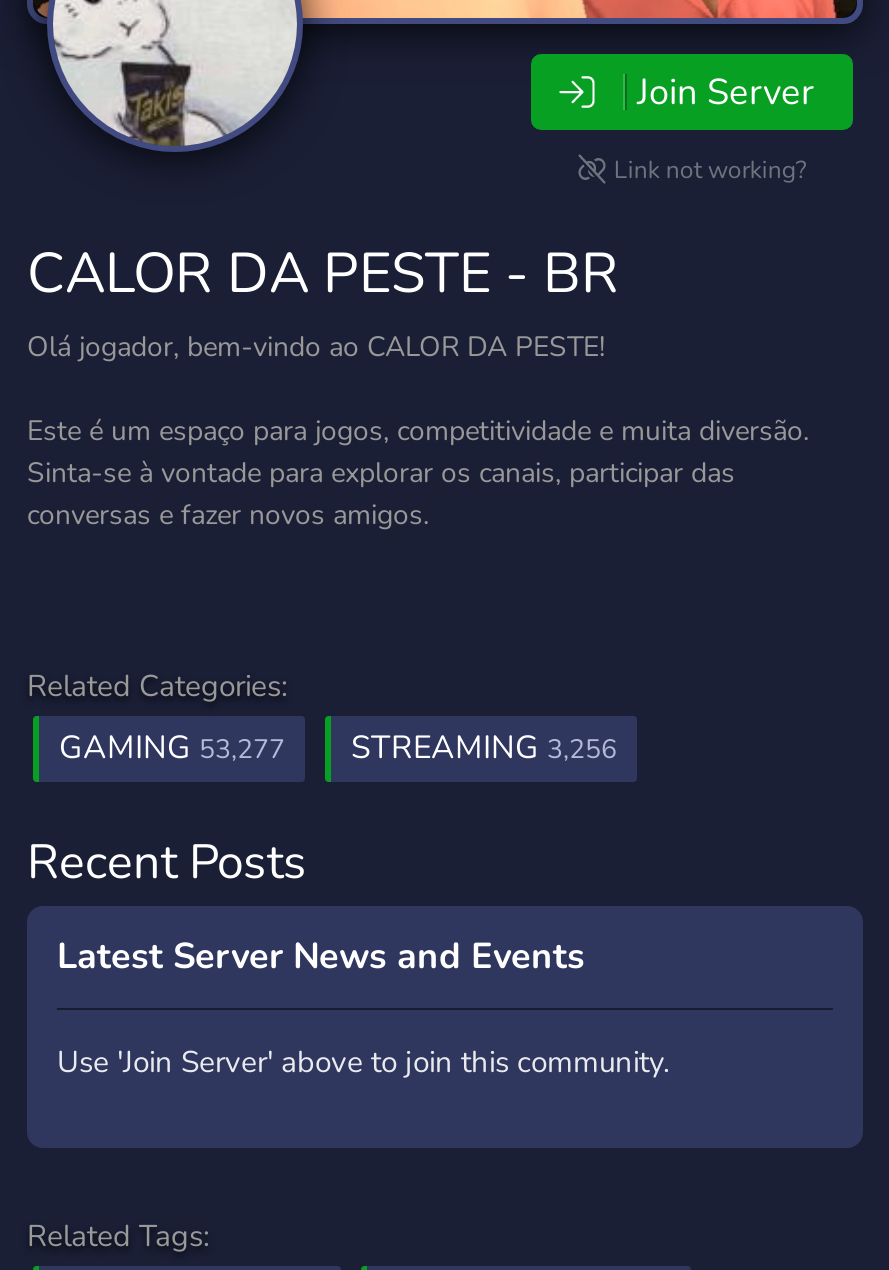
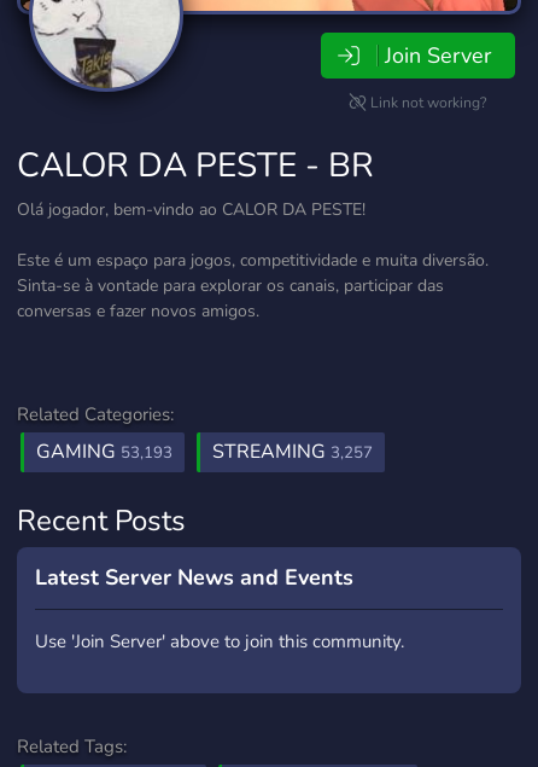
[59,726,285,770] GAMING 53,277 -> [36,438,172,465] GAMING 53,193
[351,726,617,770] STREAMING 3,256 -> [212,438,373,465] STREAMING 3,257

